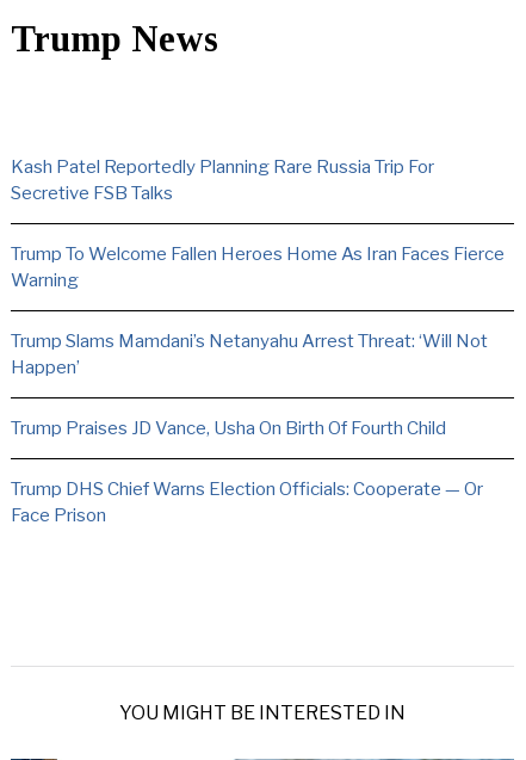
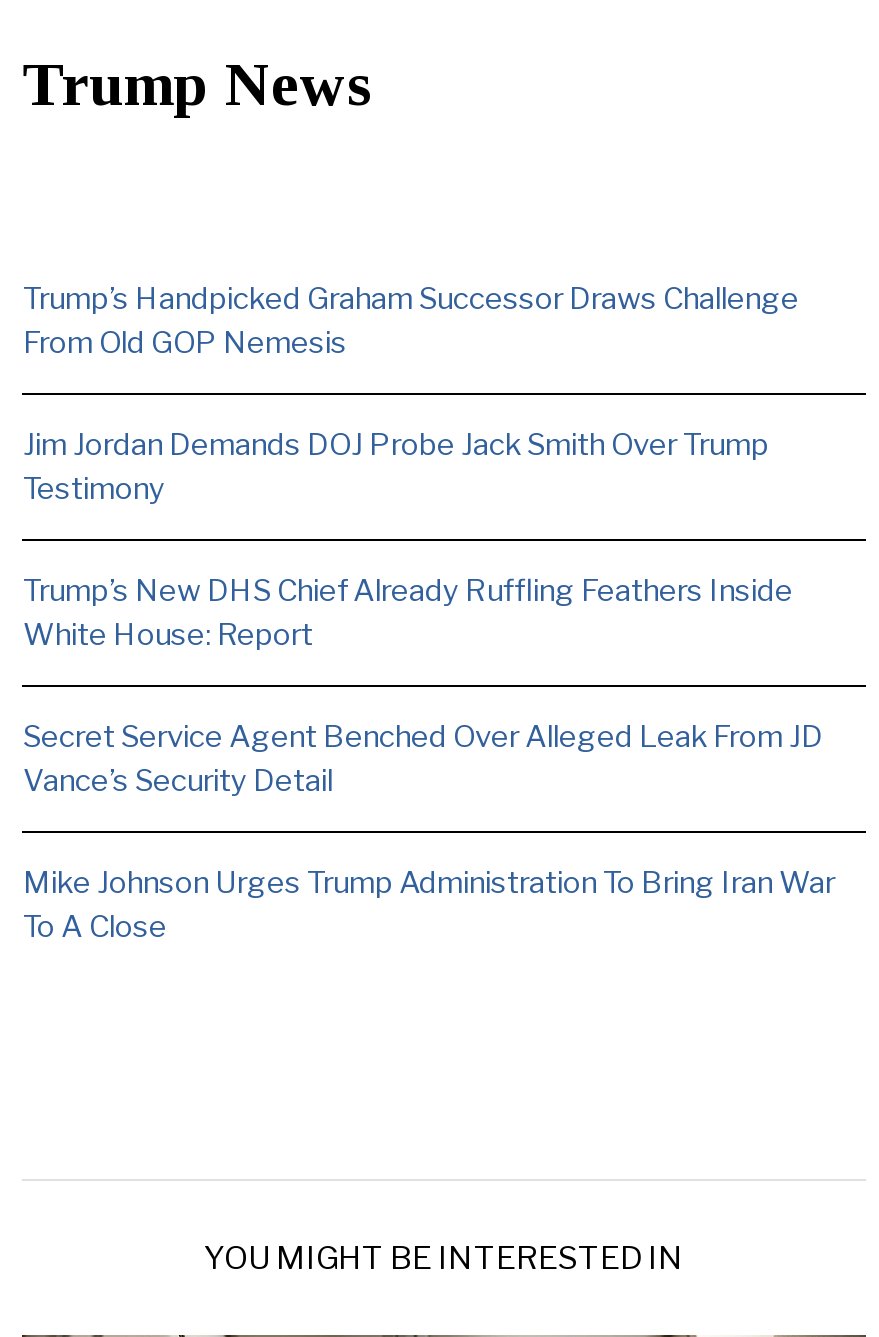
[11,157,435,204] Kash Patel Reportedly Planning Rare Russia Trip For | Secretive FSB Talks -> [23,282,799,362] Trump’s Handpicked Graham Successor Draws Challenge | From Old GOP Nemesis
[11,244,505,291] Trump To Welcome Fallen Heroes Home As Iran Faces Fierce | Warning -> [23,428,769,508] Jim Jordan Demands DOJ Probe Jack Smith Over Trump | Testimony
[11,331,488,379] Trump Slams Mamdani’s Netanyahu Arrest Threat: ‘Will Not | Happen’ -> [23,574,793,654] Trump’s New DHS Chief Already Ruffling Feathers Inside | White House: Report
[11,418,447,439] Trump Praises JD Vance, Usha On Birth Of Fourth Child -> [23,720,823,800] Secret Service Agent Benched Over Alleged Leak From JD | Vance’s Security Detail
[11,479,484,527] Trump DHS Chief Warns Election Officials: Cooperate — Or | Face Prison -> [23,866,835,946] Mike Johnson Urges Trump Administration To Bring Iran War | To A Close

